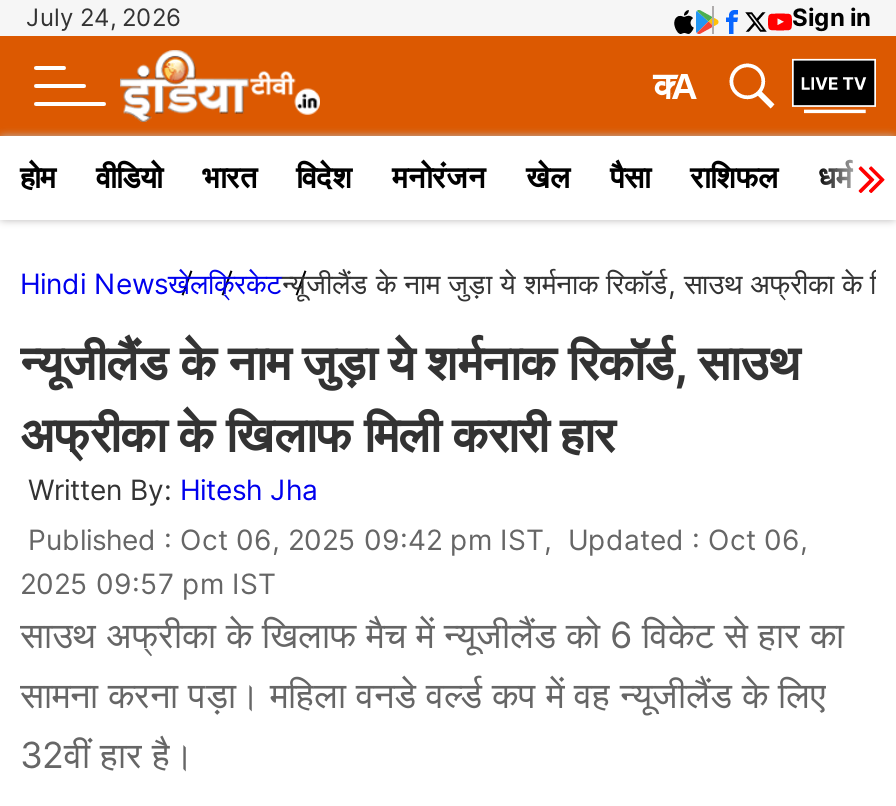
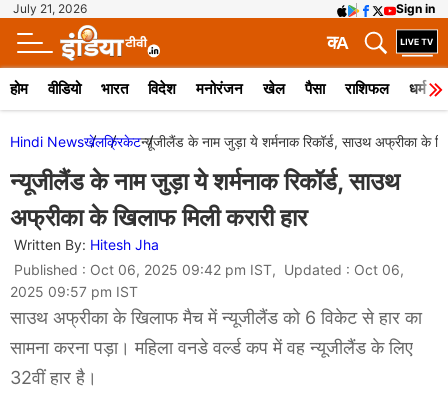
[26,2,180,32] July 24, 2026 -> [13,1,87,16] July 21, 2026

